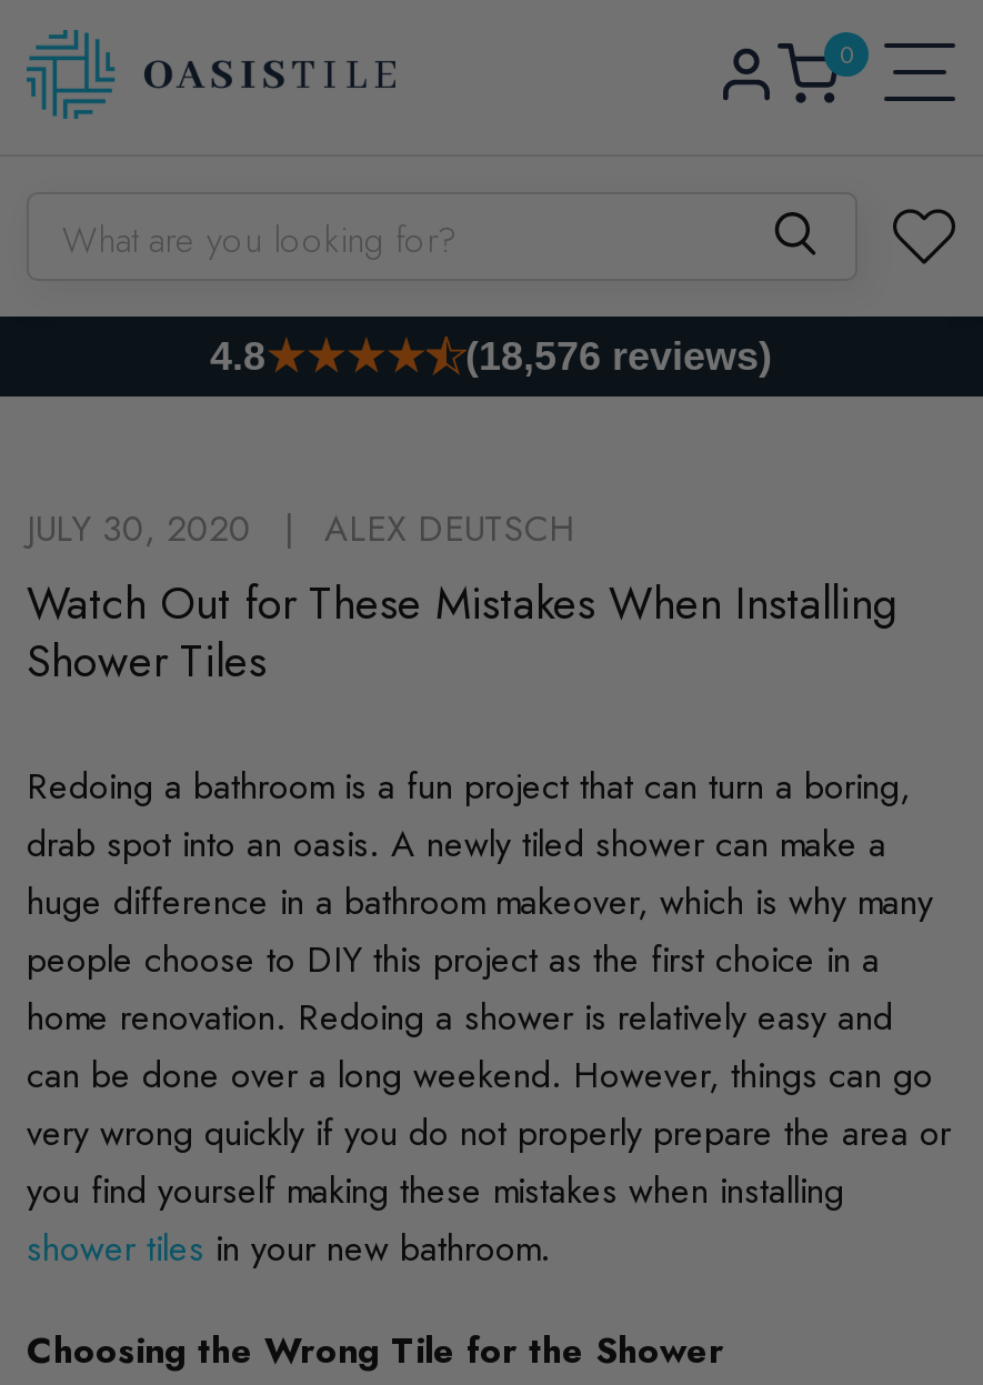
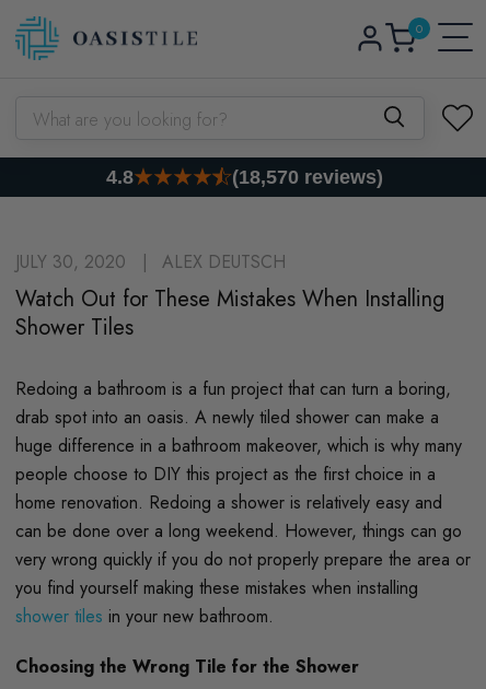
[465,333,772,378] (18,576 reviews) -> [232,166,383,188] (18,570 reviews)

